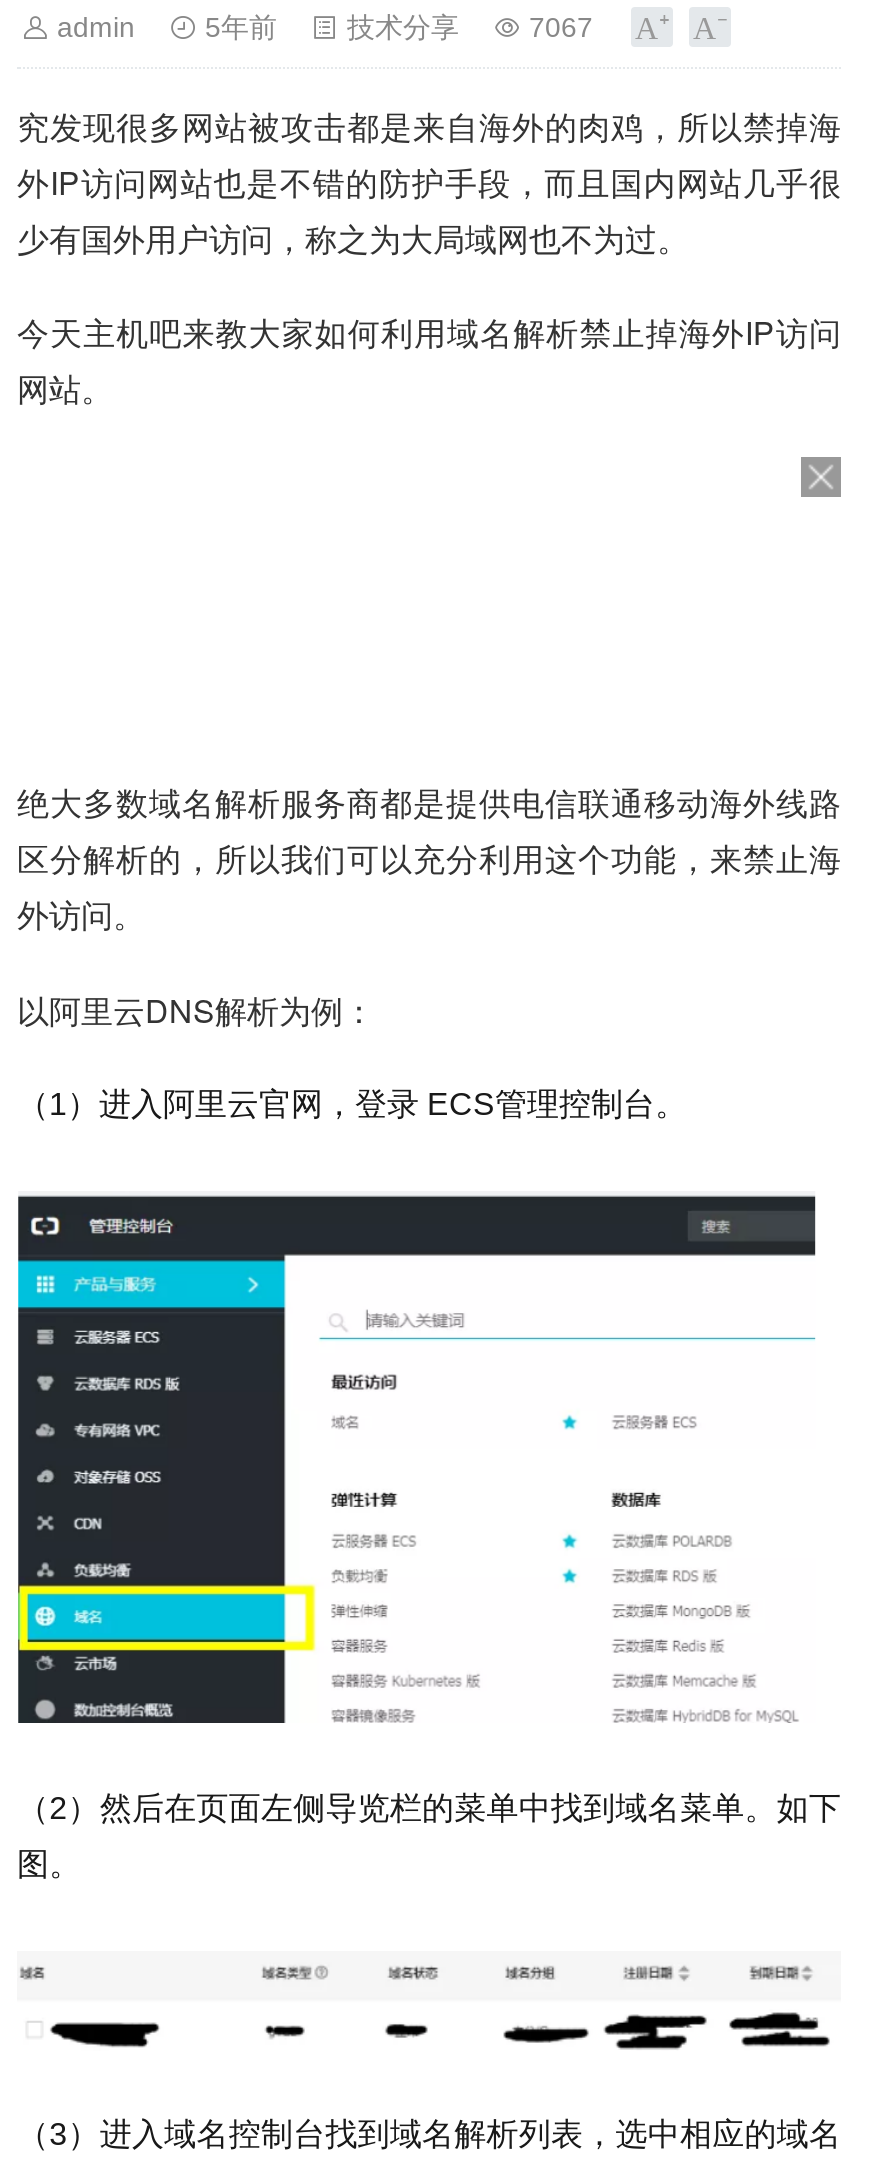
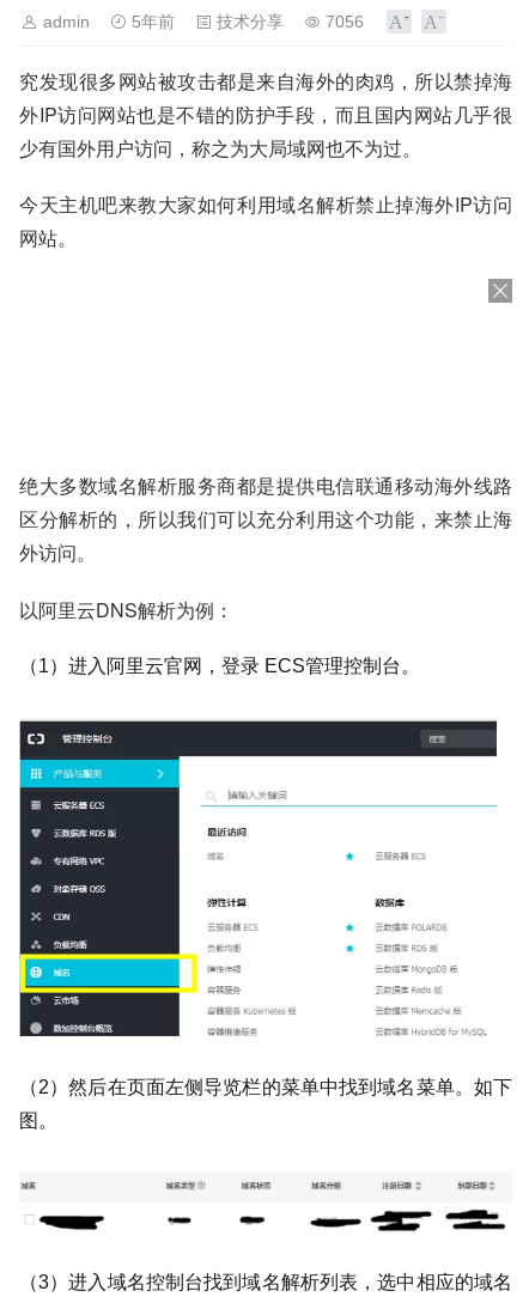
[529,11,593,43] 7067 -> [326,12,364,31] 7056

